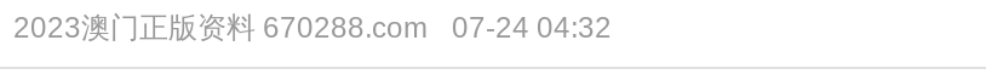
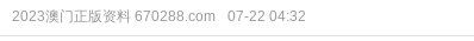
[13,11,612,45] 2023澳门正版资料 670288.com 07-24 04:32 -> [12,8,306,25] 2023澳门正版资料 670288.com 07-22 04:32

